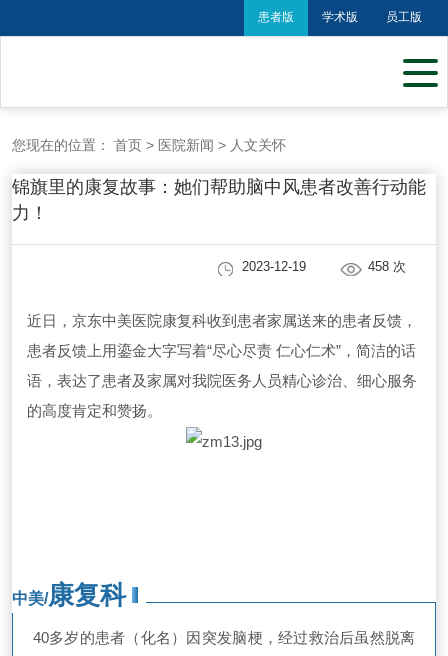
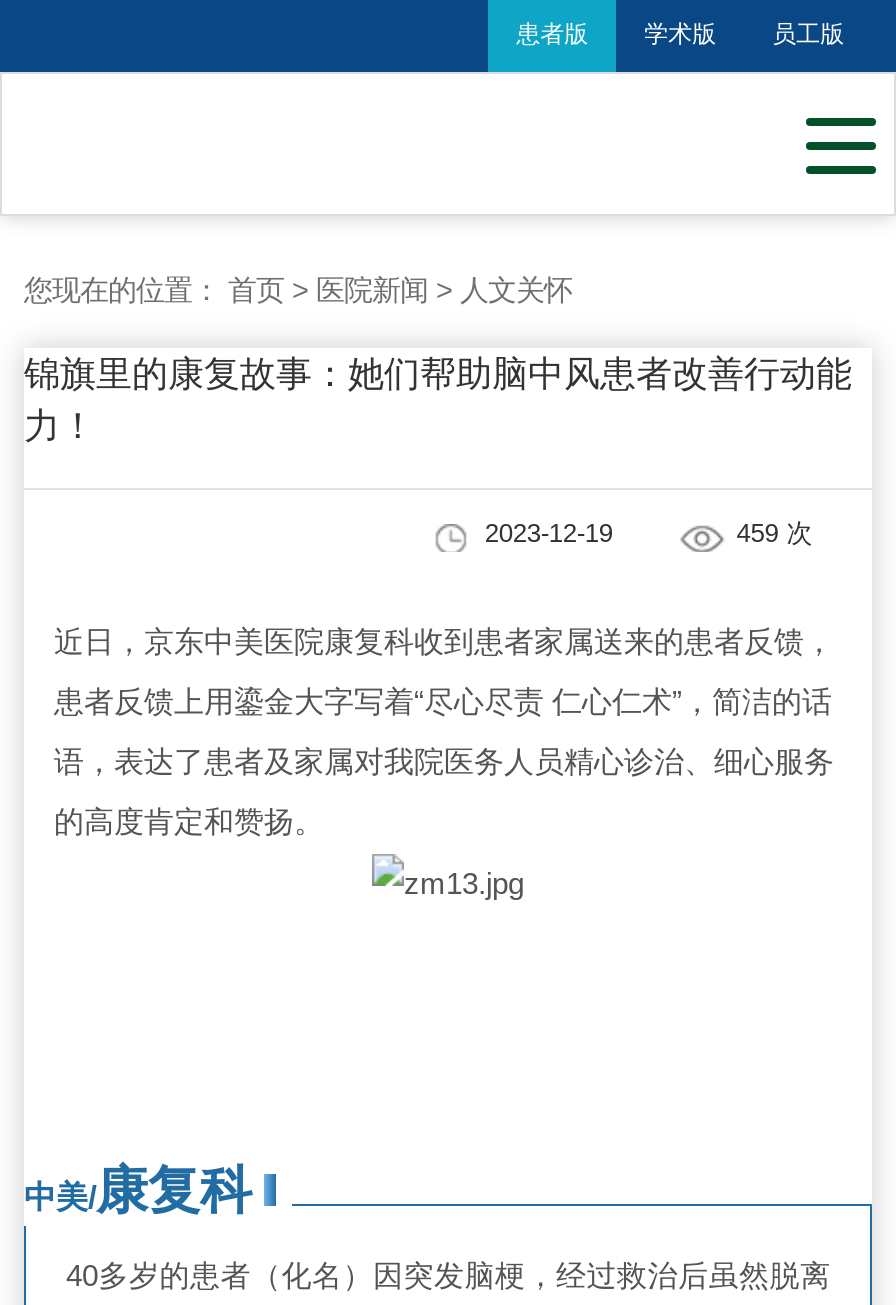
[368,259,406,274] 458次 -> [736,517,812,547] 459次

